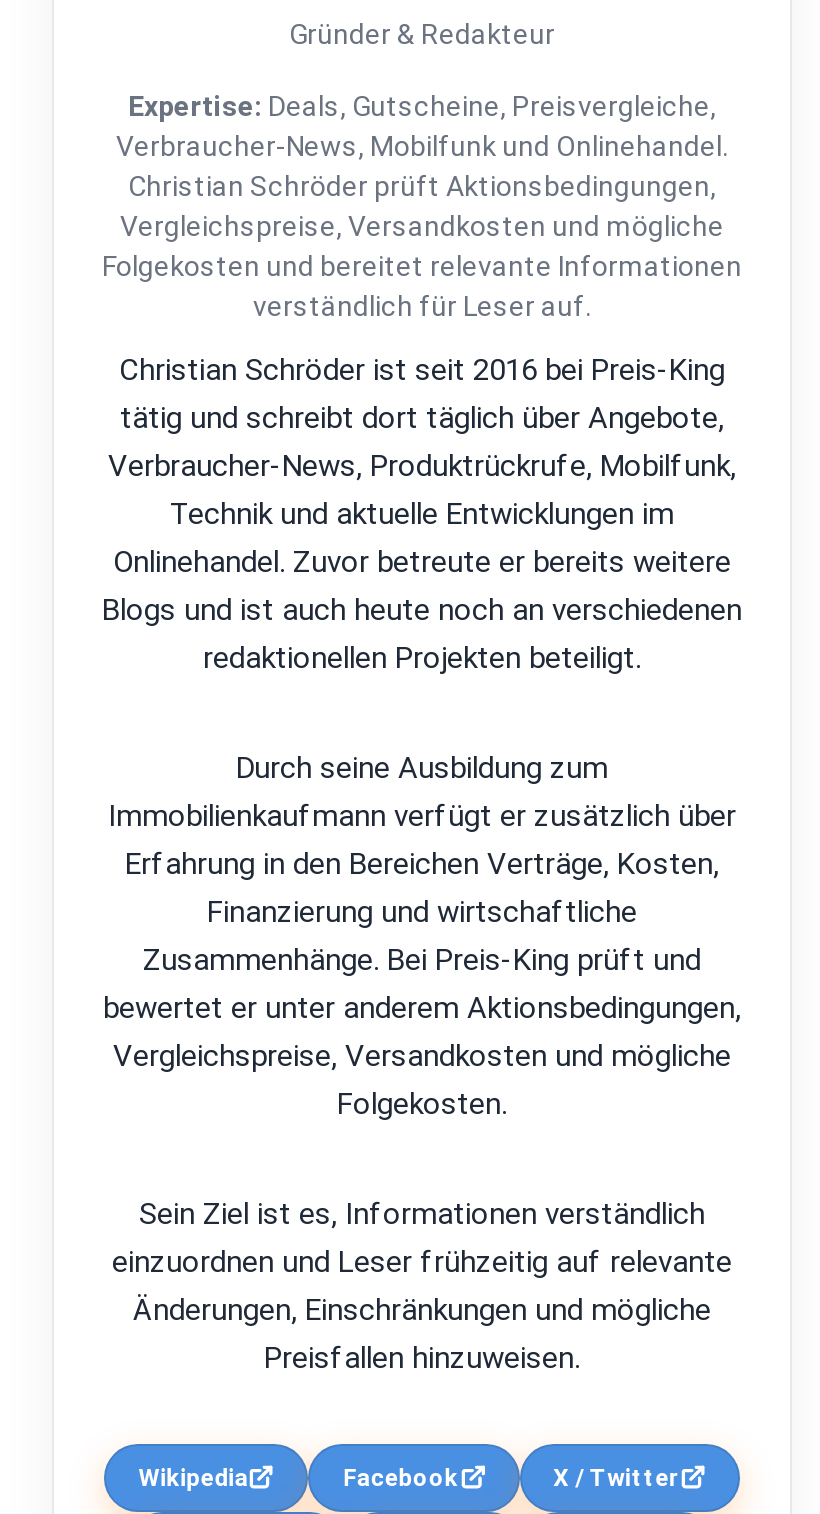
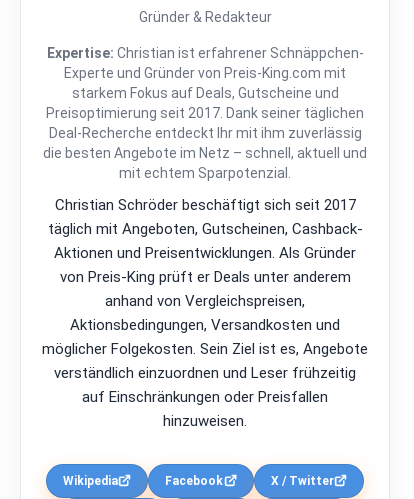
[102,89,742,1375] Expertise: Deals, Gutscheine, Preisvergleiche, | Verbraucher-News, Mobilfunk und Onlinehandel. | Christian Schröder prüft Aktionsbedingungen, | Vergleichspreise, Versandkosten und mögliche | Folgekosten und bereitet relevante Informationen | verständlich für Leser auf. | Christian Schröder ist seit 2016 bei Preis-King | tätig und schreibt dort täglich über Angebote, | Verbraucher-News, Produktrückrufe, Mobilfunk, | Technik und aktuelle Entwicklungen im | Onlinehandel. Zuvor betreute er bereits weitere | Blogs und ist auch heute noch an verschiedenen | redaktionellen Projekten beteiligt. | Durch seine Ausbildung zum | Immobilienkaufmann verfügt er zusätzlich über | Erfahrung in den Bereichen Verträge, Kosten, | Finanzierung und wirtschaftliche | Zusammenhänge. Bei Preis-King prüft und | bewertet er unter anderem Aktionsbedingungen, | Vergleichspreise, Versandkosten und mögliche | Folgekosten. | Sein Ziel ist es, Informationen verständlich | einzuordnen und Leser frühzeitig auf relevante | Änderungen, Einschränkungen und mögliche | Preisfallen hinzuweisen. -> [42,45,368,430] Expertise: Christian ist erfahrener Schnäppchen- | Experte und Gründer von Preis-King.com mit | starkem Fokus auf Deals, Gutscheine und | Preisoptimierung seit 2017. Dank seiner täglichen | Deal-Recherche entdeckt Ihr mit ihm zuverlässig | die besten Angebote im Netz – schnell, aktuell und | mit echtem Sparpotenzial. | Christian Schröder beschäftigt sich seit 2017 | täglich mit Angeboten, Gutscheinen, Cashback- | Aktionen und Preisentwicklungen. Als Gründer | von Preis-King prüft er Deals unter anderem | anhand von Vergleichspreisen, | Aktionsbedingungen, Versandkosten und | möglicher Folgekosten. Sein Ziel ist es, Angebote | verständlich einzuordnen und Leser frühzeitig | auf Einschränkungen oder Preisfallen | hinzuweisen.

